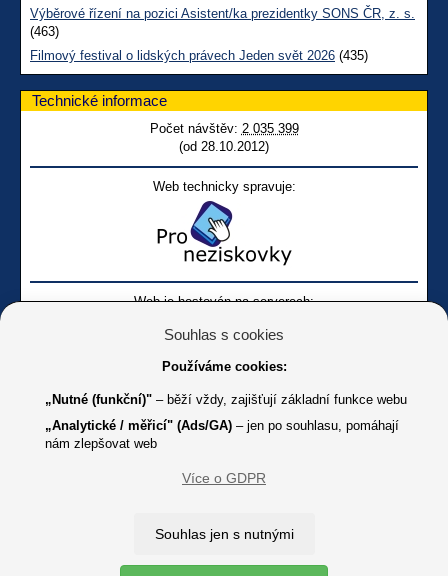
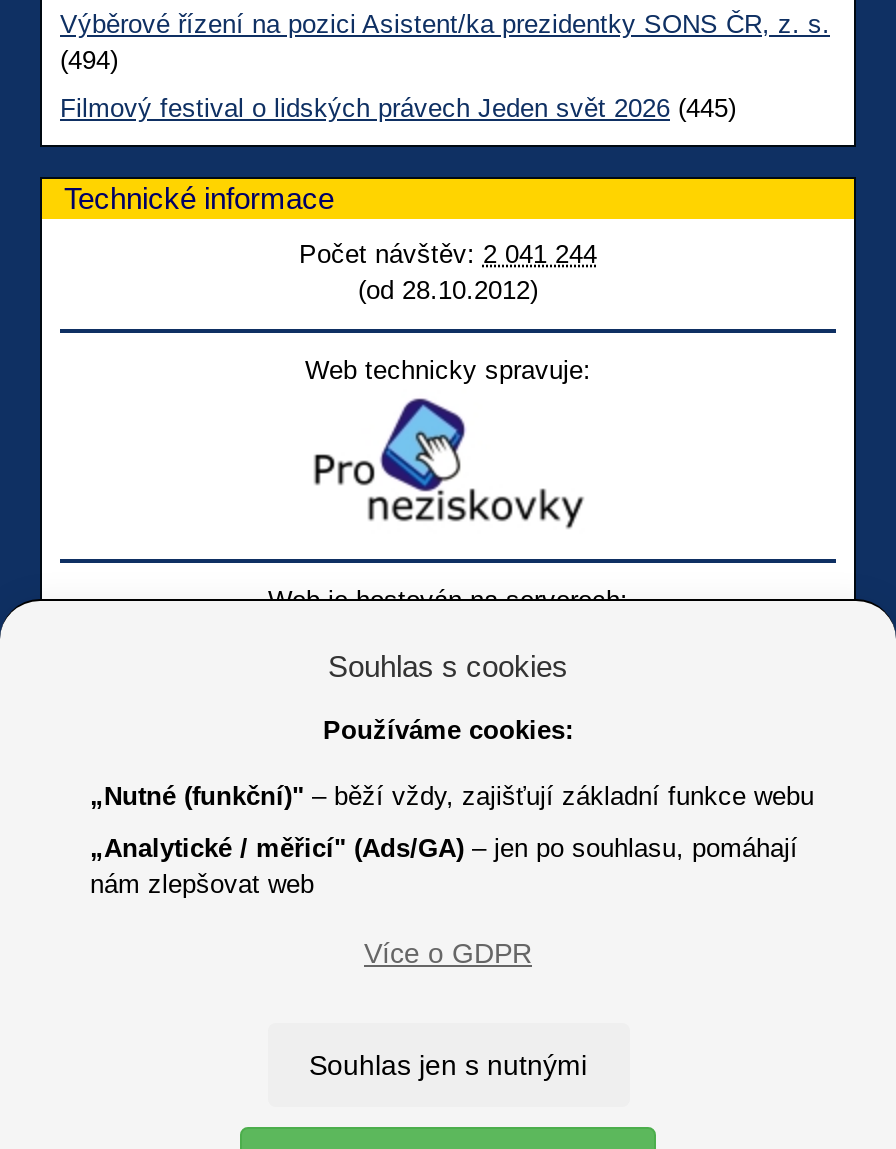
[30,24,59,39] (463) -> [60,46,118,76] (494)
[30,48,368,63] Filmový festival o lidských právech Jeden svět 2026 (435) -> [60,94,736,124] Filmový festival o lidských právech Jeden svět 2026 (445)
[149,121,298,136] Počet návštěv: 2 035 399 -> [299,240,597,270] Počet návštěv: 2 041 244

